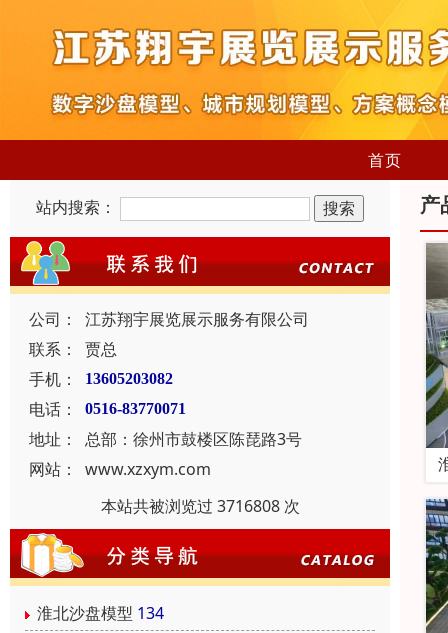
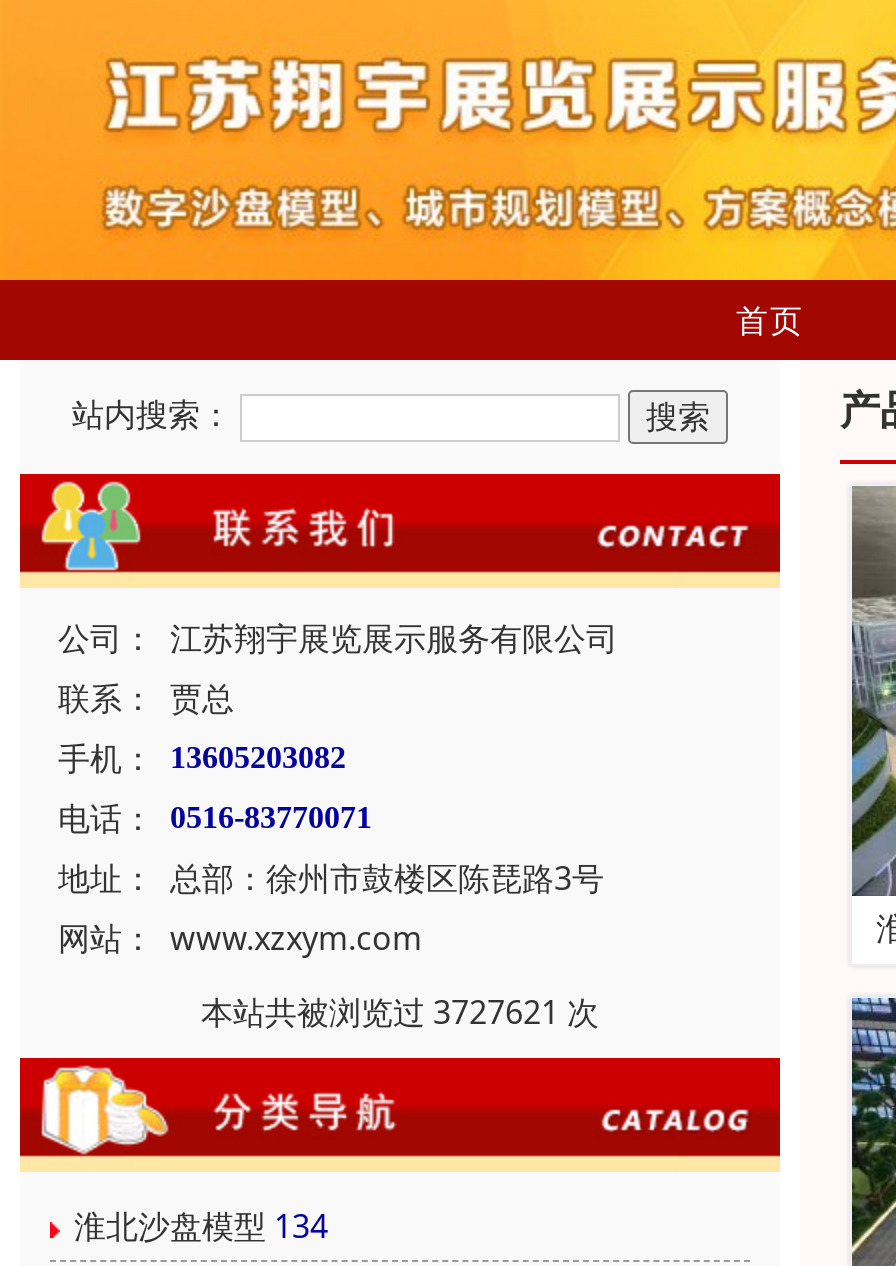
[100,495,299,517] 本站共被浏览过 3716808 次 -> [201,990,599,1034] 本站共被浏览过 3727621 次

